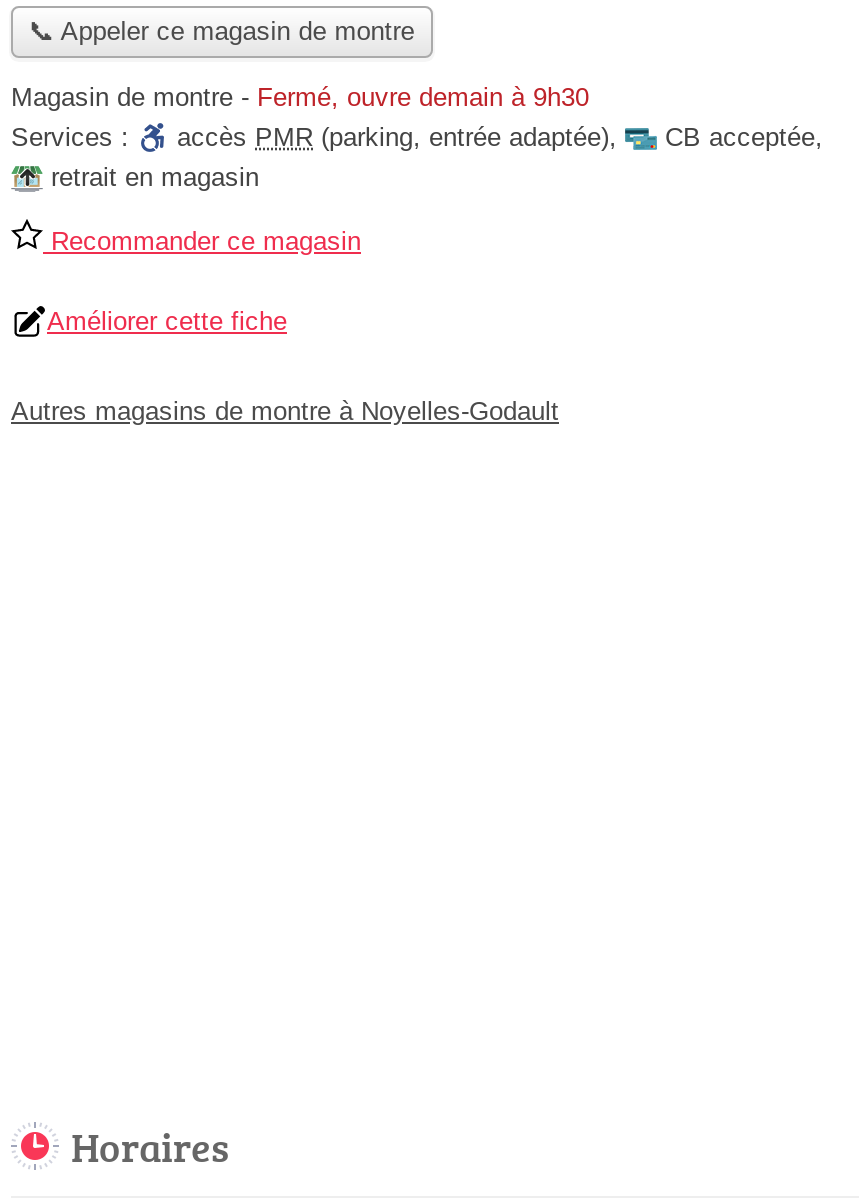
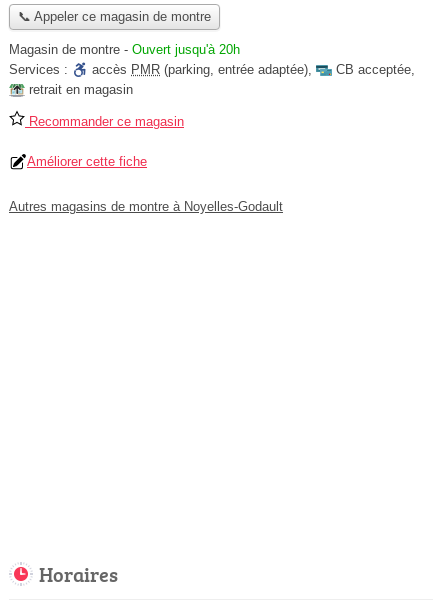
[11,83,589,113] Magasin de montre - Fermé, ouvre demain à 9h30 -> [9,42,240,57] Magasin de montre - Ouvert jusqu'à 20h

